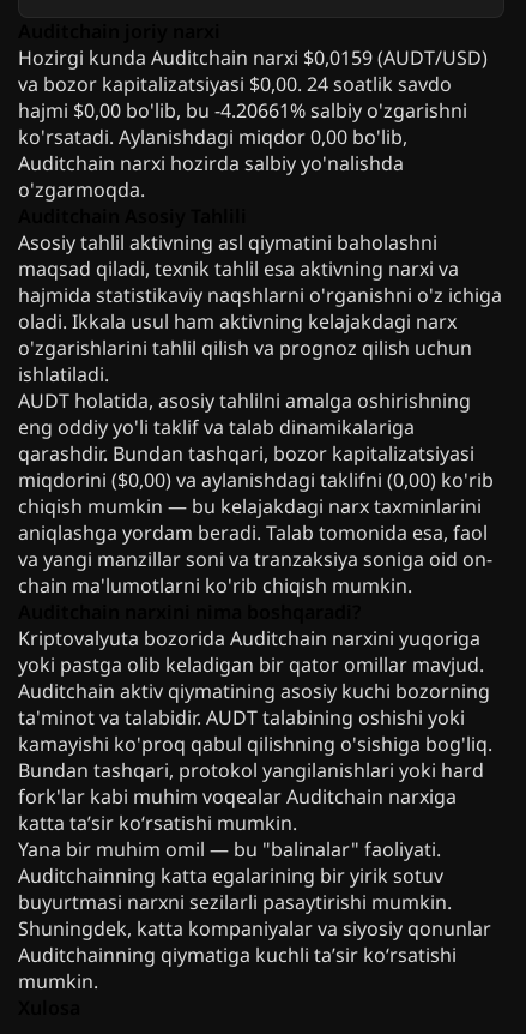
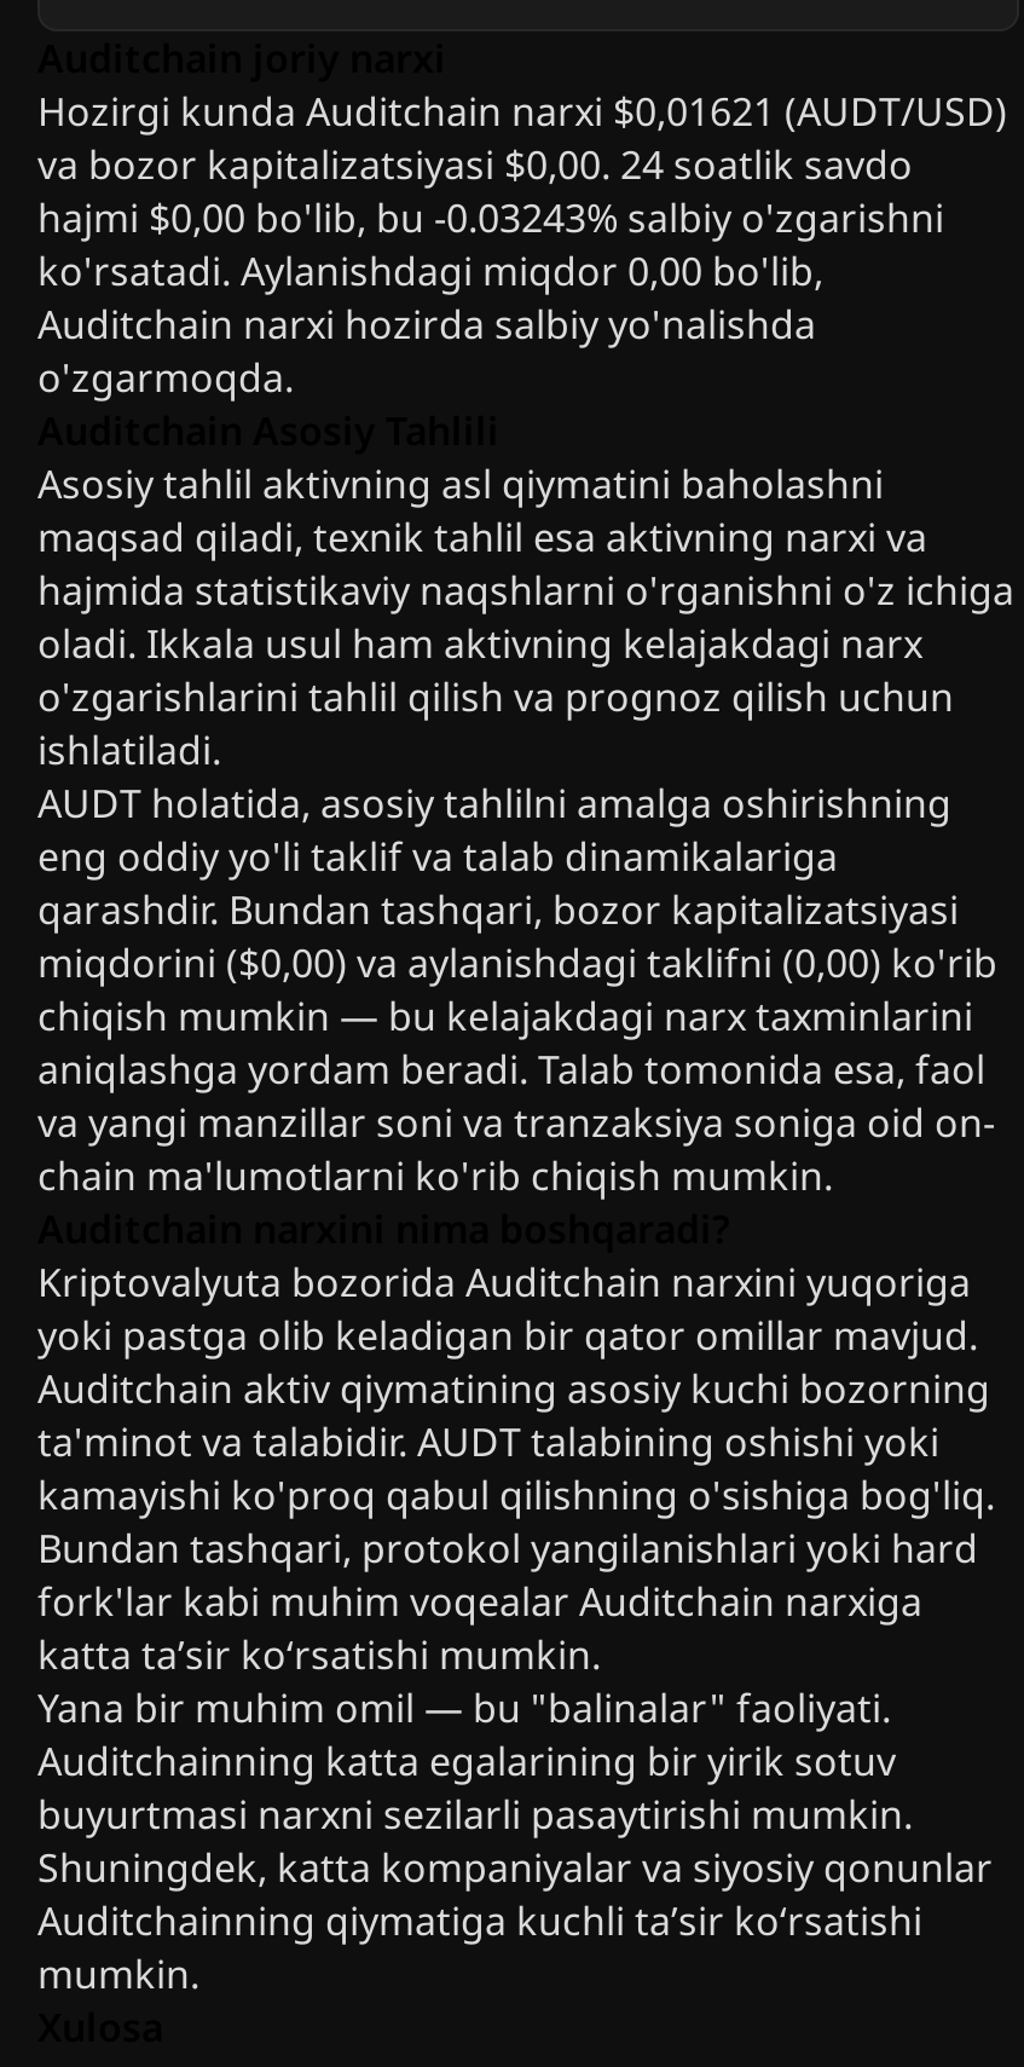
[18,44,488,71] Hozirgi kunda Auditchain narxi $0,0159 (AUDT/USD) -> [37,85,1007,138] Hozirgi kunda Auditchain narxi $0,01621 (AUDT/USD)
[18,97,467,124] hajmi $0,00 bo'lib, bu -4.20661% salbiy o'zgarishni -> [37,191,944,244] hajmi $0,00 bo'lib, bu -0.03243% salbiy o'zgarishni

